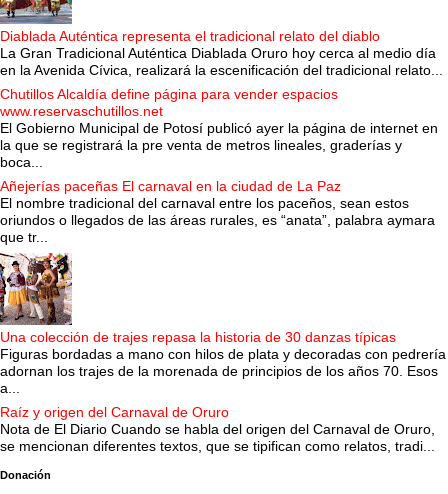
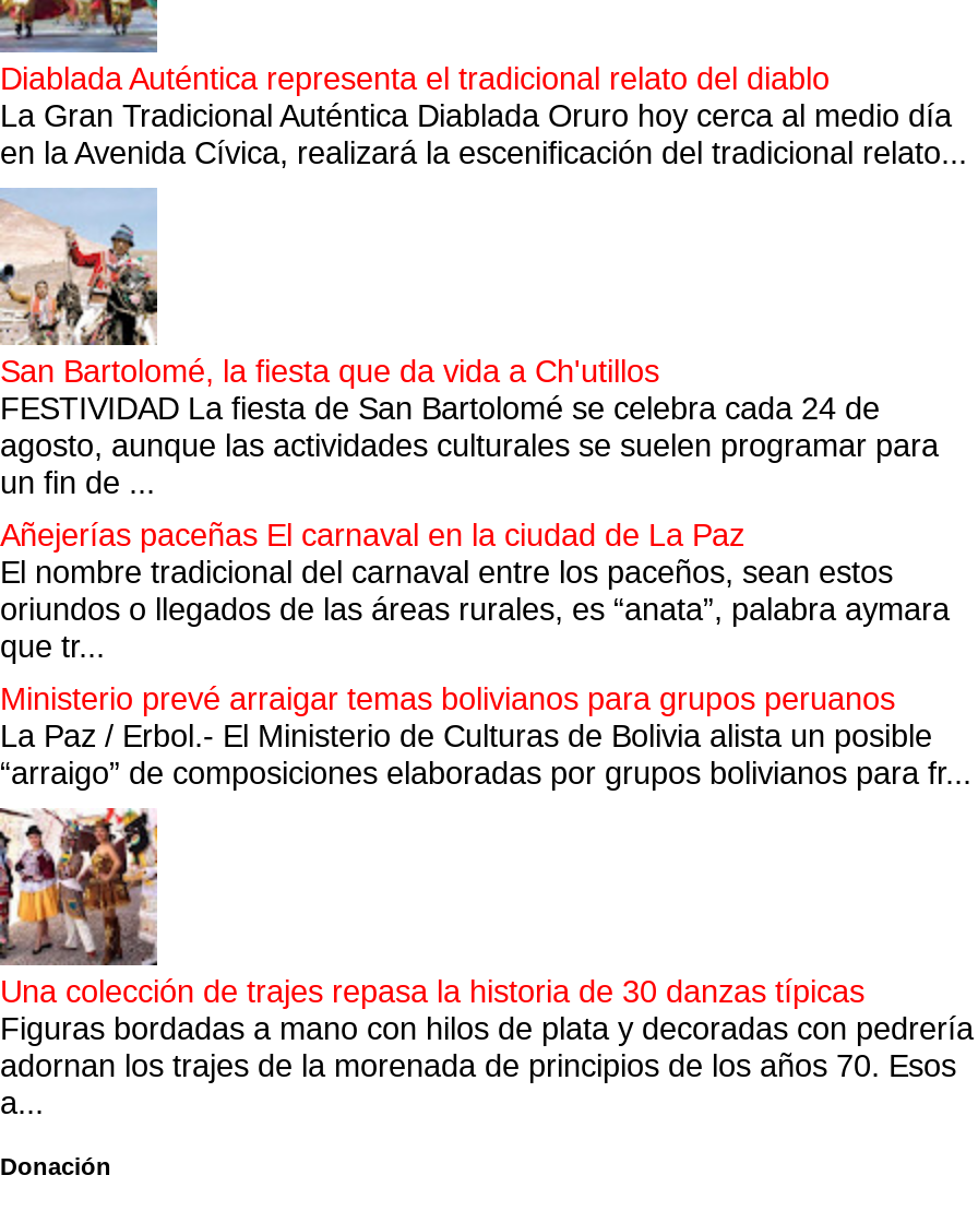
[0,86,438,170] Chutillos Alcaldía define página para vender espacios | www.reservaschutillos.net | El Gobierno Municipal de Potosí publicó ayer la página de internet en | la que se registrará la pre venta de metros lineales, graderías y | boca... -> [0,353,939,500] San Bartolomé, la fiesta que da vida a Ch'utillos | FESTIVIDAD La fiesta de San Bartolomé se celebra cada 24 de | agosto, aunque las actividades culturales se suelen programar para | un fin de ...
none -> [0,682,971,791] Ministerio prevé arraigar temas bolivianos para grupos peruanos | La Paz / Erbol.- El Ministerio de Culturas de Bolivia alista un posible | “arraigo” de composiciones elaboradas por grupos bolivianos para fr...
moved [0,249,446,396] -> [0,799,974,1121]: [image] | Una colección de trajes repasa la historia de 30 danzas típicas | Figuras bordadas a mano con hilos de plata y decoradas con pedrería | adornan los trajes de la morenada de principios de los años 70. Esos | a...
[0,404,435,454] Raíz y origen del Carnaval de Oruro | Nota de El Diario Cuando se habla del origen del Carnaval de Oruro, | se mencionan diferentes textos, que se tipifican como relatos, tradi... -> none

